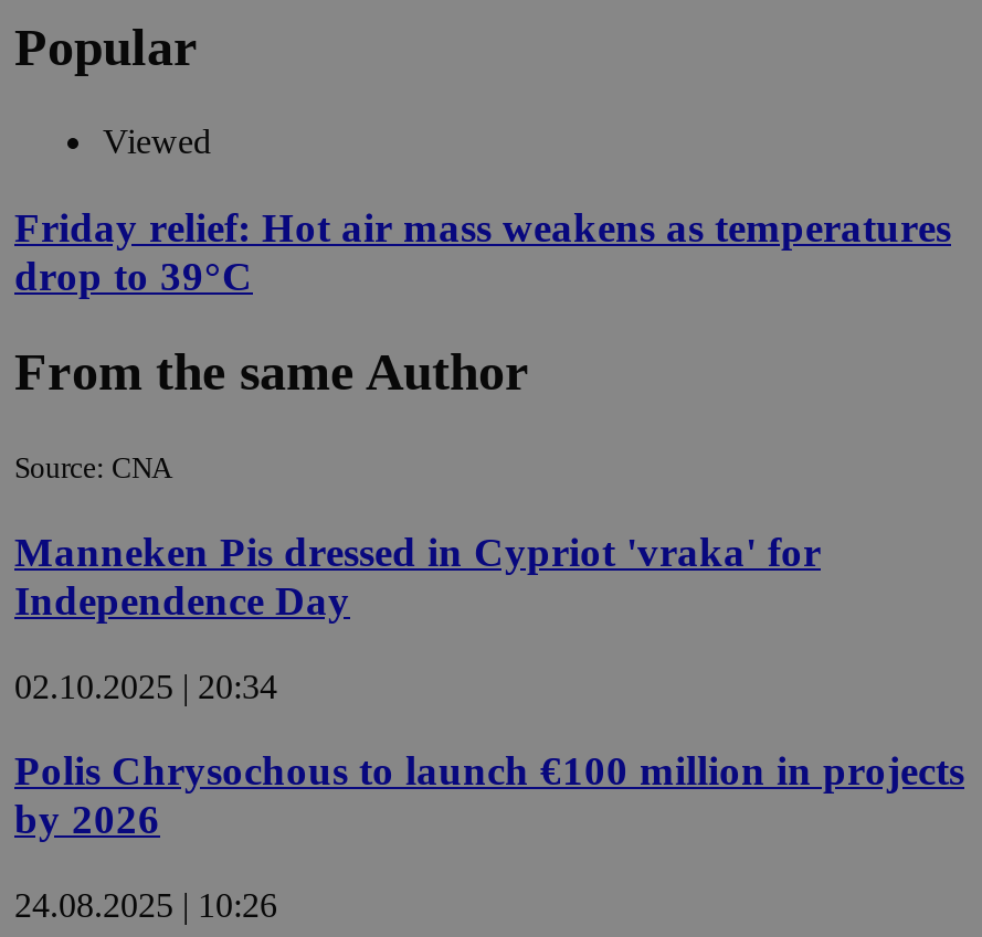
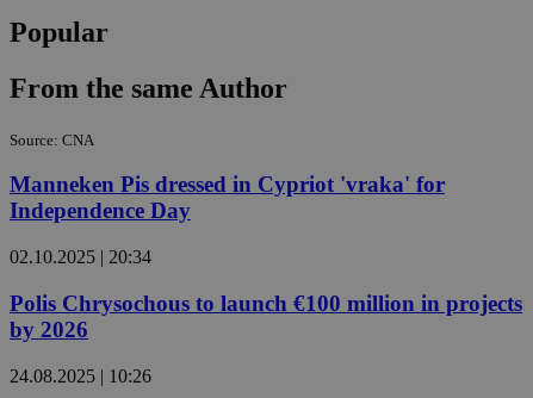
[14,122,951,298] Viewed | Friday relief: Hot air mass weakens as temperatures | drop to 39°C -> none

